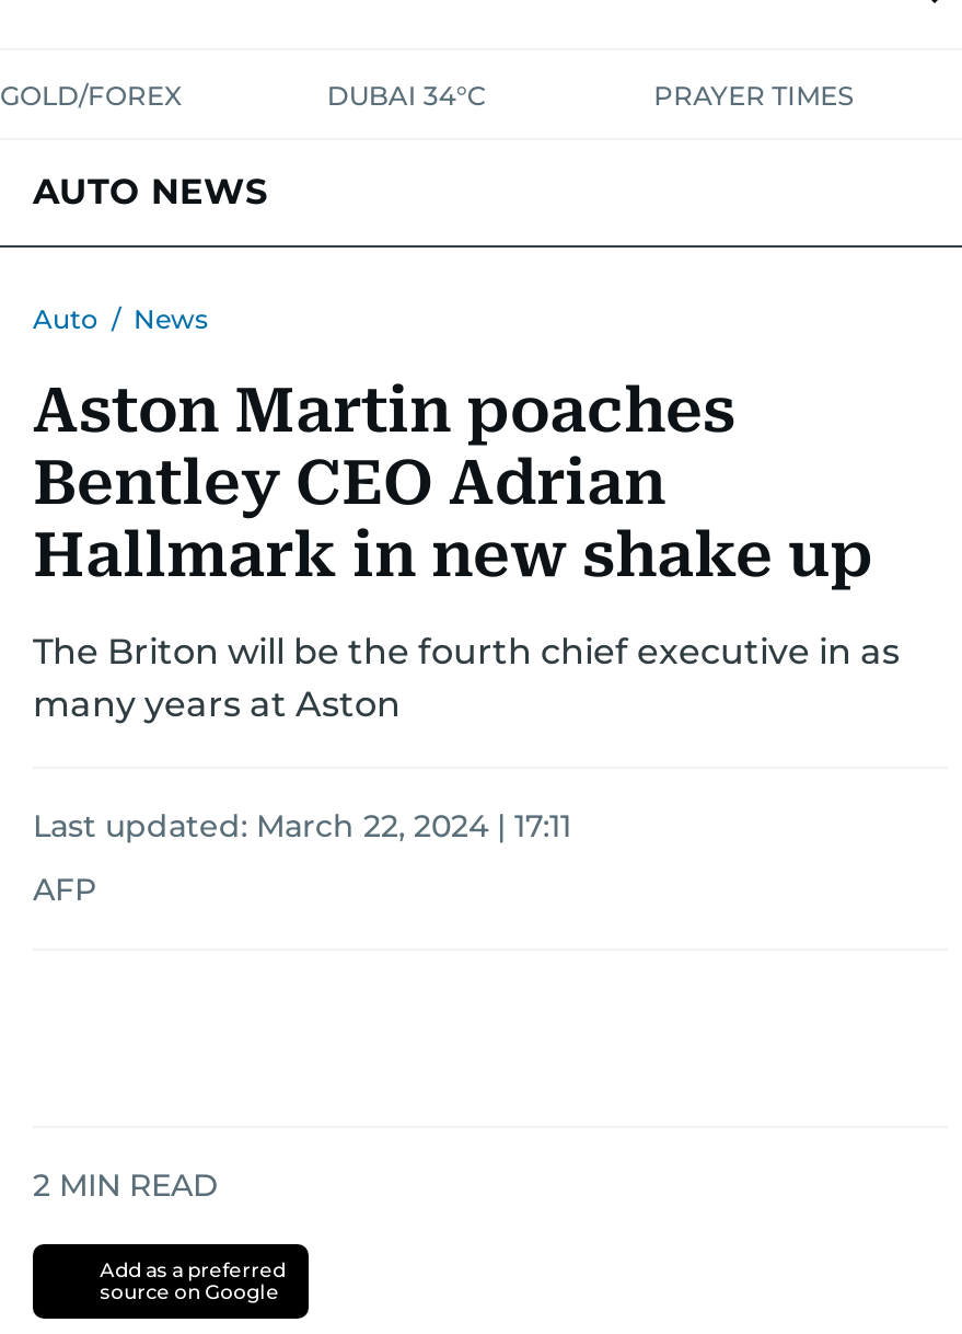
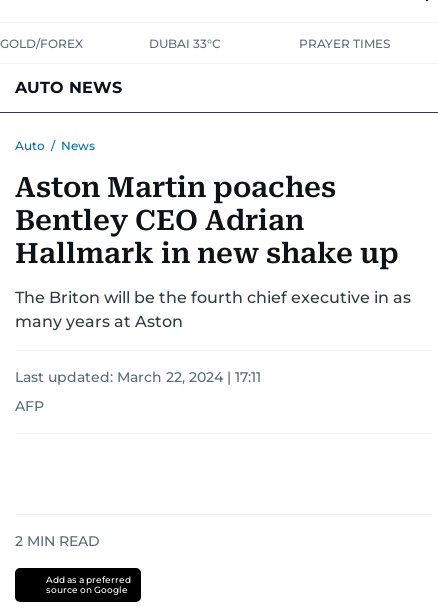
[327,79,487,112] DUBAI 34°C -> [149,36,221,51] DUBAI 33°C

